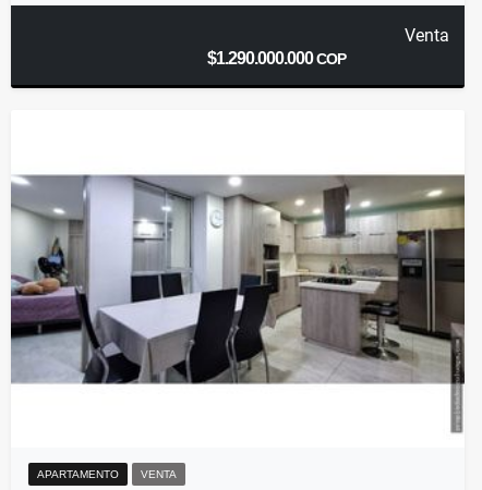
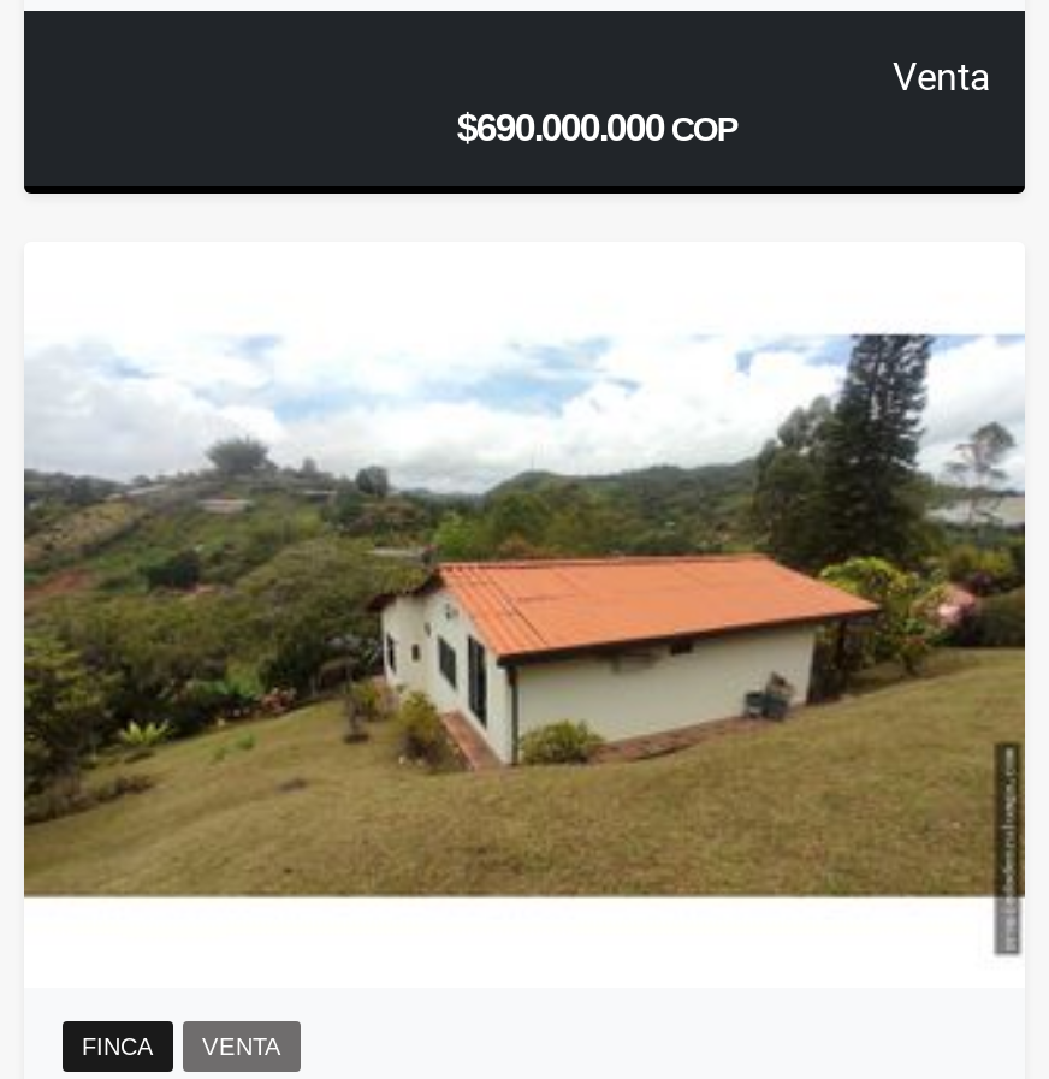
[207,49,345,68] $1.290.000.000 COP -> [457,108,736,148] $690.000.000 COP
[11,151,466,407] [image] -> [22,331,1027,901] [image]
[37,468,119,480] APARTAMENTO -> [82,1034,154,1060] FINCA

